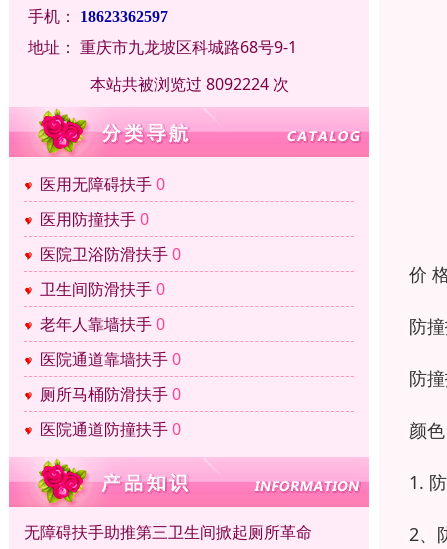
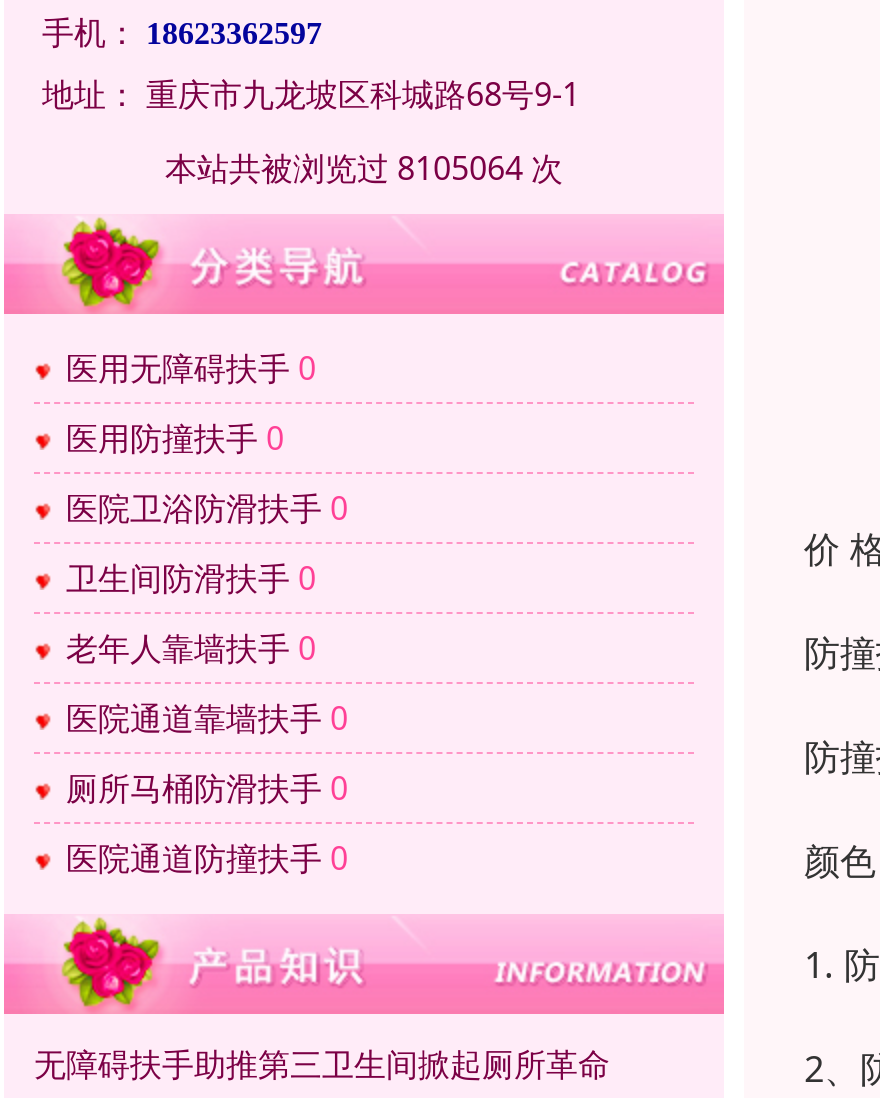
[89,73,288,95] 本站共被浏览过 8092224 次 -> [165,146,563,190] 本站共被浏览过 8105064 次

